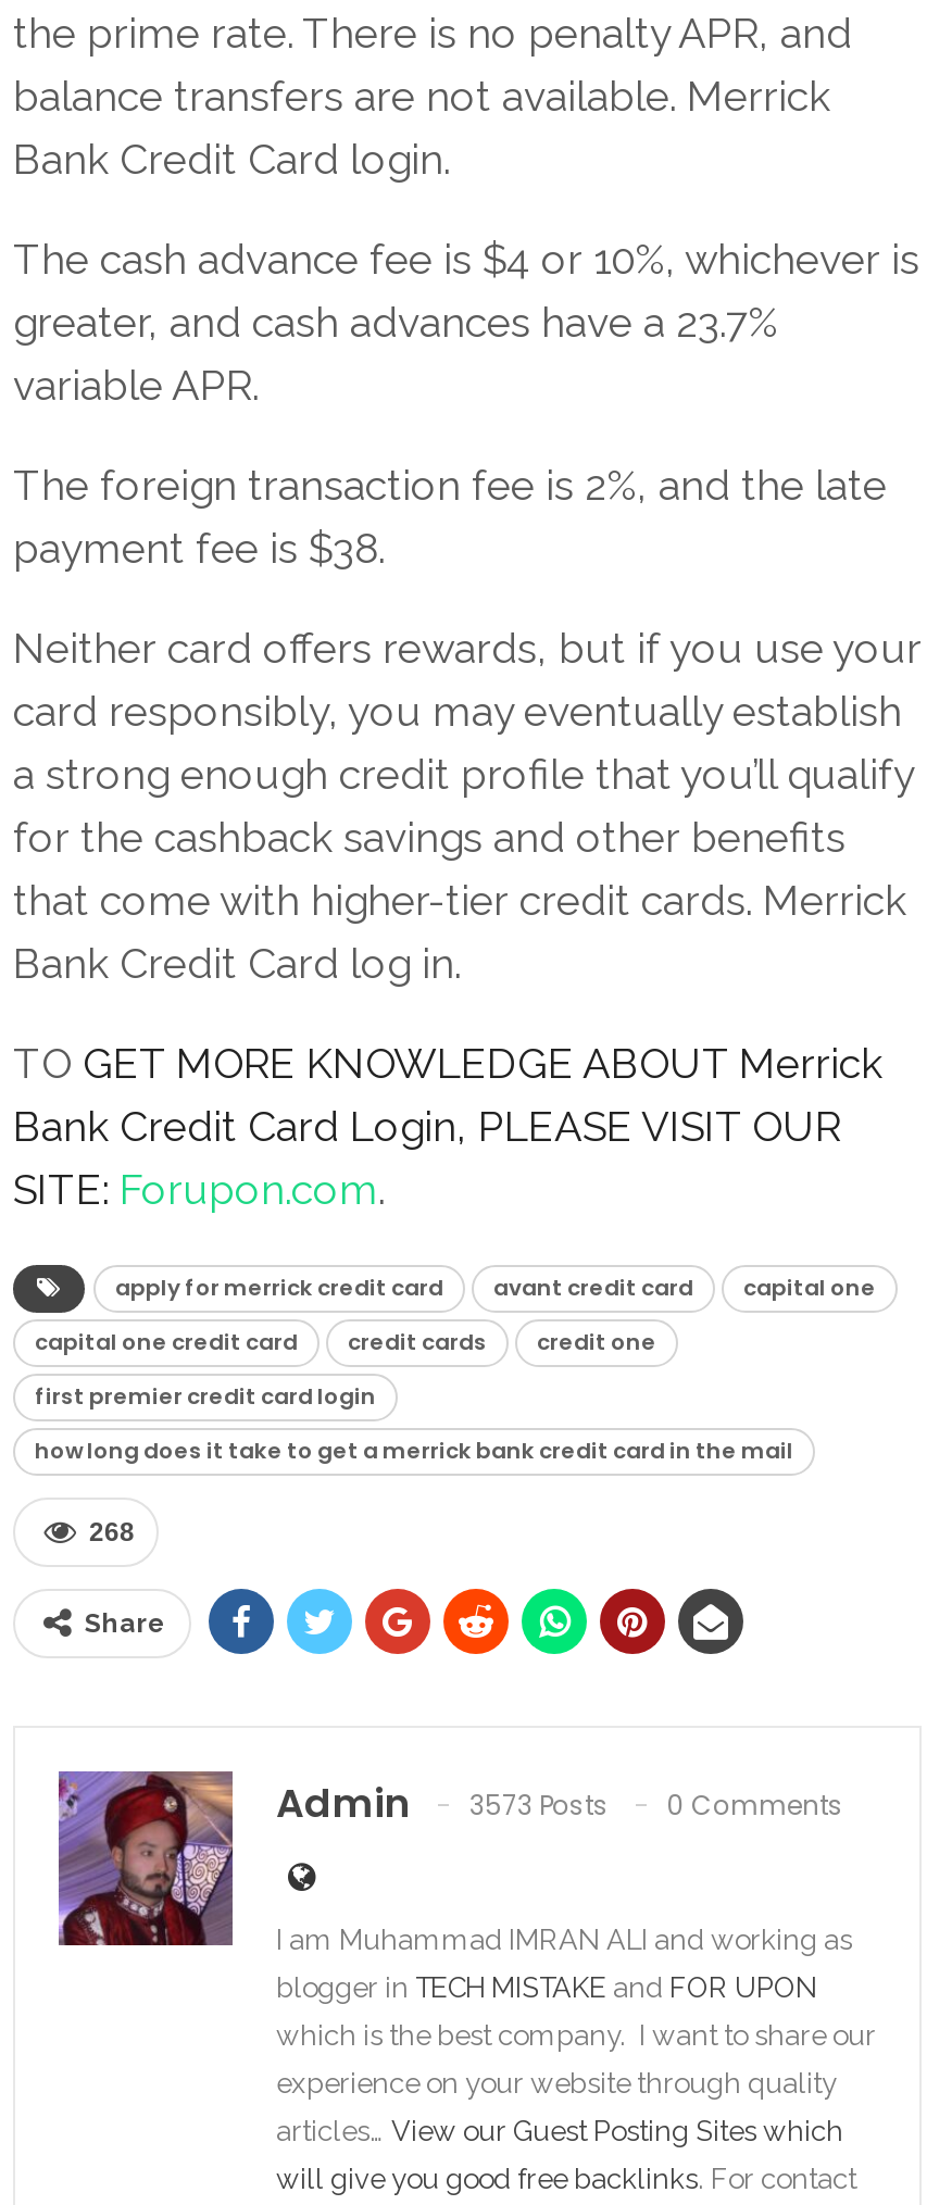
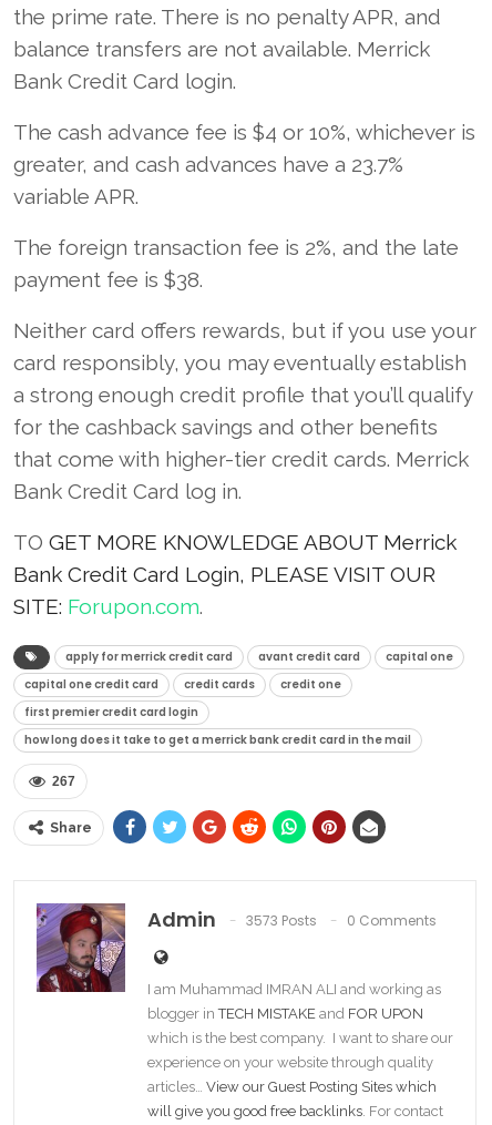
[89,1518,135,1548] 268 -> [52,774,75,789] 267

